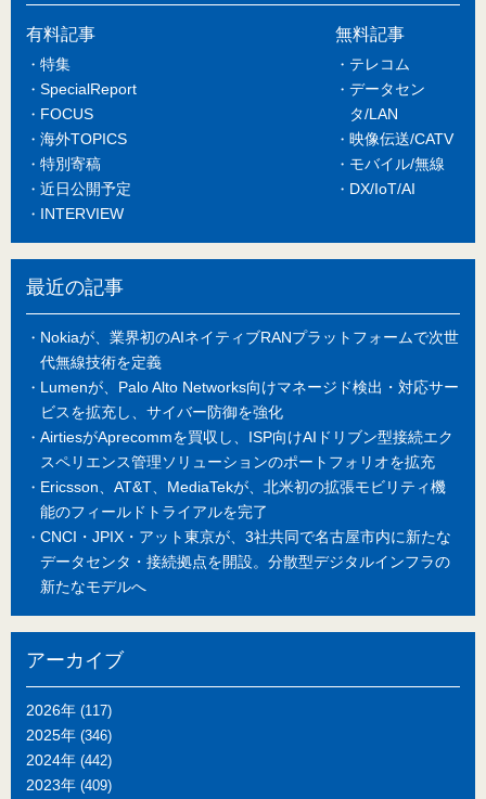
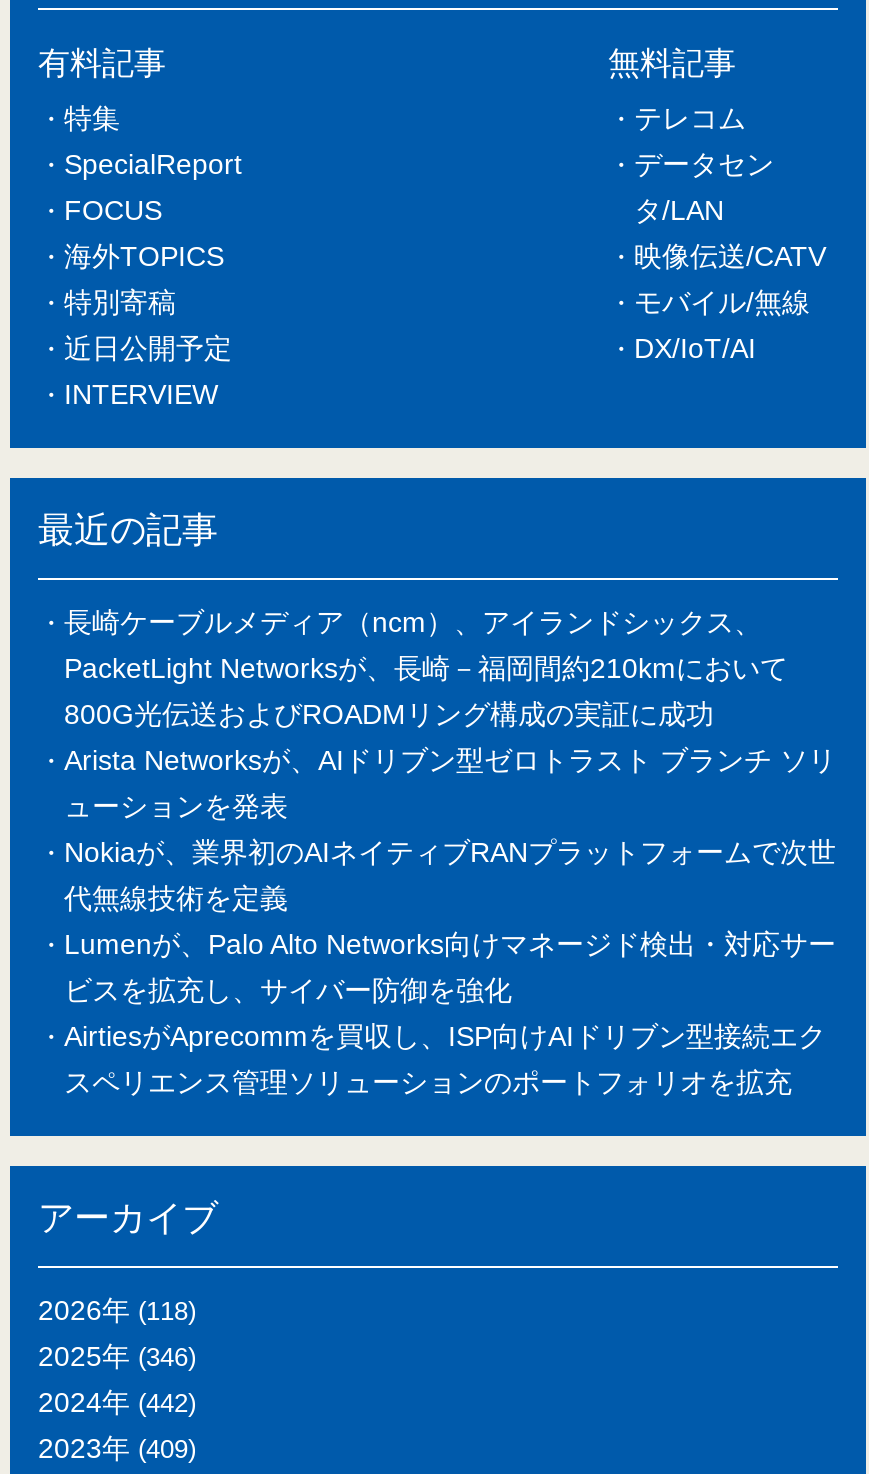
none -> [64,607,836,823] 長崎ケーブルメディア（ncm）、アイランドシックス、 | PacketLight Networksが、長崎－福岡間約210kmにおいて | 800G光伝送およびROADMリング構成の実証に成功 | Arista Networksが、AIドリブン型ゼロトラスト ブランチ ソリ | ューションを発表
moved [40,329,459,471] -> [64,837,836,1099]: Nokiaが、業界初のAIネイティブRANプラットフォームで次世 | 代無線技術を定義 | Lumenが、Palo Alto Networks向けマネージド検出・対応サー | ビスを拡充し、サイバー防御を強化 | AirtiesがAprecommを買収し、ISP向けAIドリブン型接続エク | スペリエンス管理ソリューションのポートフォリオを拡充
[40,479,451,596] Ericsson、AT&T、MediaTekが、北米初の拡張モビリティ機 | 能のフィールドトライアルを完了 | CNCI・JPIX・アット東京が、3社共同で名古屋市内に新たな | データセンタ・接続拠点を開設。分散型デジタルインフラの | 新たなモデルへ -> none
[26,702,112,719] 2026年(117) -> [38,1295,196,1327] 2026年(118)

